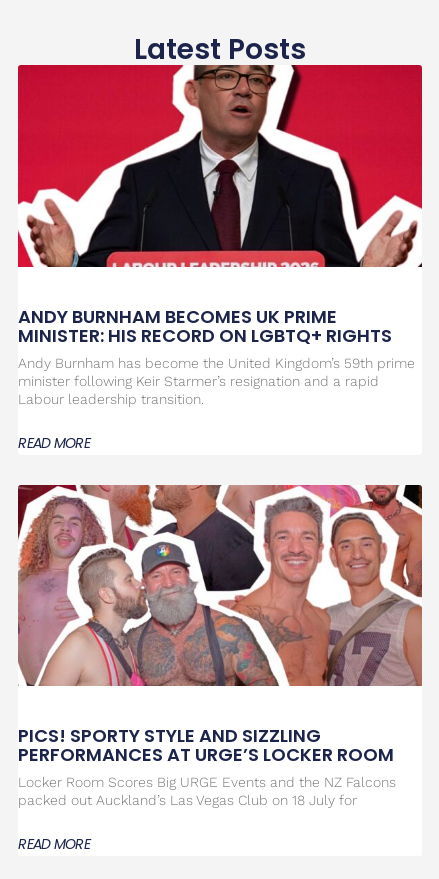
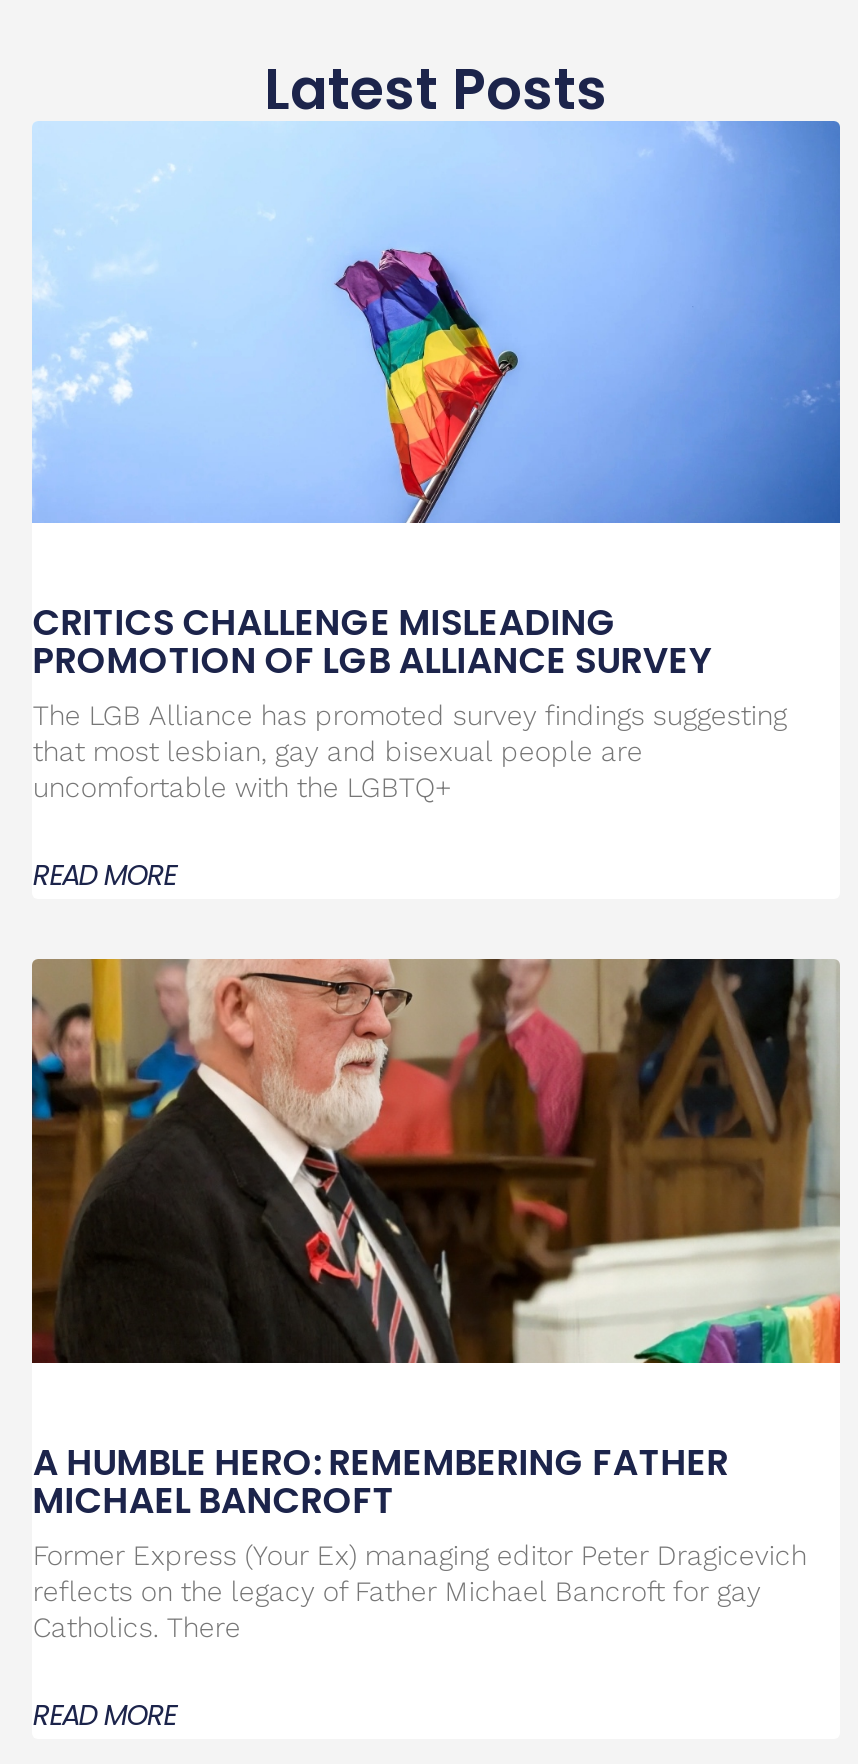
[17,64,423,407] [image] | ANDY BURNHAM BECOMES UK PRIME | MINISTER: HIS RECORD ON LGBTQ+ RIGHTS | Andy Burnham has become the United Kingdom’s 59th prime | minister following Keir Starmer’s resignation and a rapid | Labour leadership transition. -> [32,119,842,804] [image] | CRITICS CHALLENGE MISLEADING | PROMOTION OF LGB ALLIANCE SURVEY | The LGB Alliance has promoted survey findings suggesting | that most lesbian, gay and bisexual people are | uncomfortable with the LGBTQ+
[17,484,422,808] [image] | PICS! SPORTY STYLE AND SIZZLING | PERFORMANCES AT URGE’S LOCKER ROOM | Locker Room Scores Big URGE Events and the NZ Falcons | packed out Auckland’s Las Vegas Club on 18 July for -> [30,957,840,1643] [image] | A HUMBLE HERO: REMEMBERING FATHER | MICHAEL BANCROFT | Former Express (Your Ex) managing editor Peter Dragicevich | reflects on the legacy of Father Michael Bancroft for gay | Catholics. There

